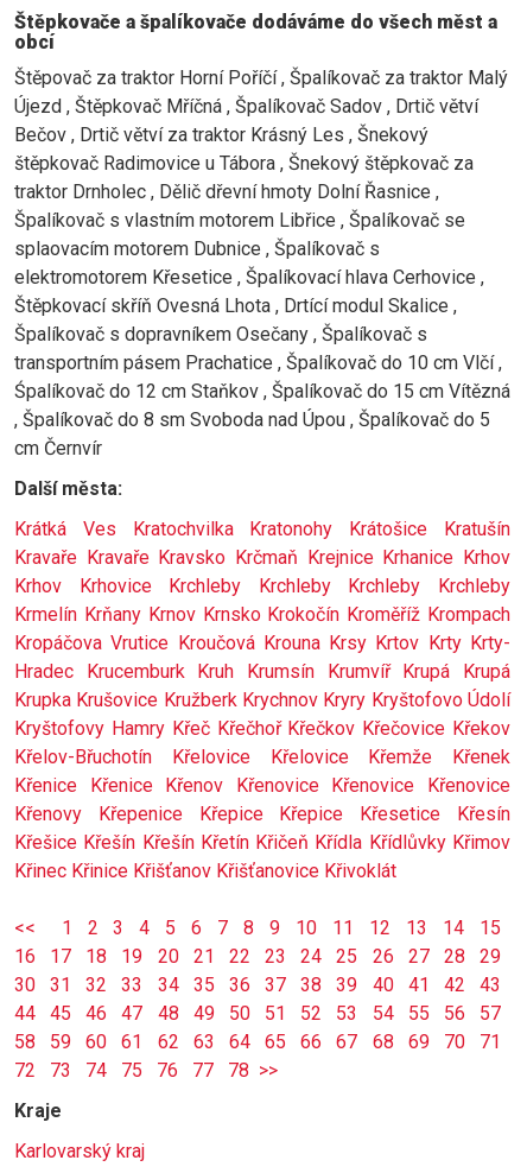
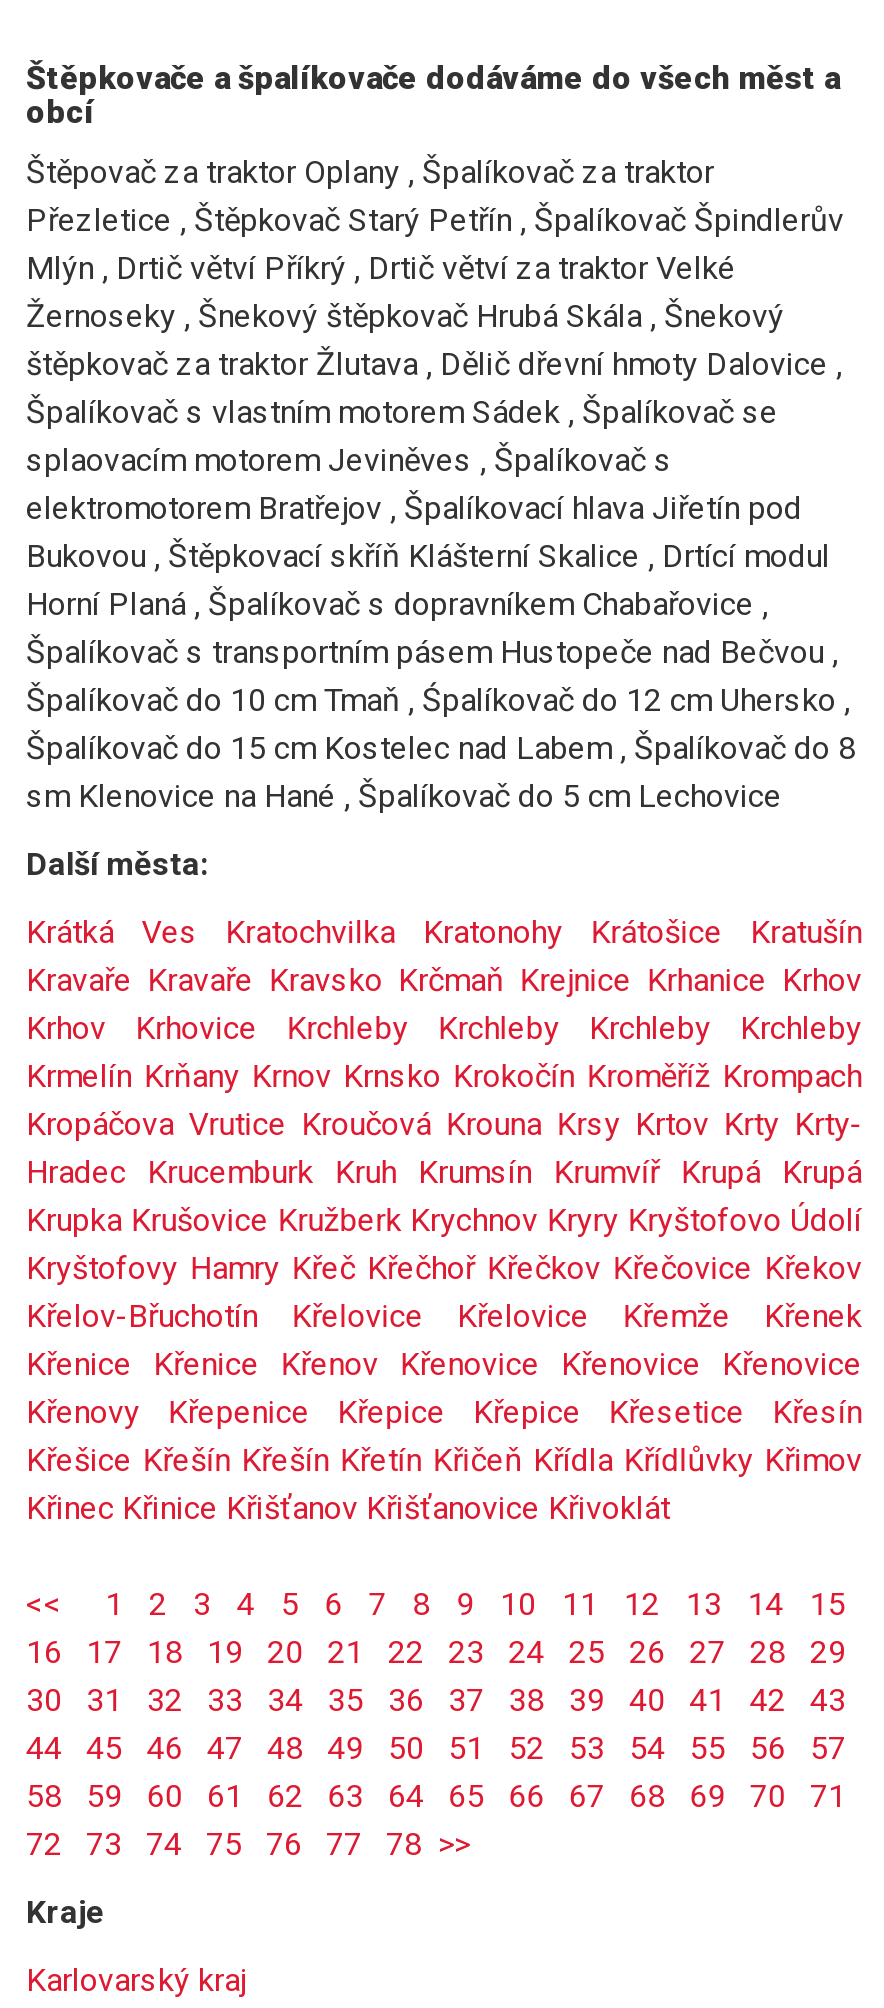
[14,66,510,459] Štěpovač za traktor Horní Poříčí , Špalíkovač za traktor Malý | Újezd , Štěpkovač Mříčná , Špalíkovač Sadov , Drtič větví | Bečov , Drtič větví za traktor Krásný Les , Šnekový | štěpkovač Radimovice u Tábora , Šnekový štěpkovač za | traktor Drnholec , Dělič dřevní hmoty Dolní Řasnice , | Špalíkovač s vlastním motorem Libřice , Špalíkovač se | splaovacím motorem Dubnice , Špalíkovač s | elektromotorem Křesetice , Špalíkovací hlava Cerhovice , | Štěpkovací skříň Ovesná Lhota , Drtící modul Skalice , | Špalíkovač s dopravníkem Osečany , Špalíkovač s | transportním pásem Prachatice , Špalíkovač do 10 cm Vlčí , | Śpalíkovač do 12 cm Staňkov , Špalíkovač do 15 cm Vítězná | , Špalíkovač do 8 sm Svoboda nad Úpou , Špalíkovač do 5 | cm Černvír -> [26,152,856,814] Štěpovač za traktor Oplany , Špalíkovač za traktor | Přezletice , Štěpkovač Starý Petřín , Špalíkovač Špindlerův | Mlýn , Drtič větví Příkrý , Drtič větví za traktor Velké | Žernoseky , Šnekový štěpkovač Hrubá Skála , Šnekový | štěpkovač za traktor Žlutava , Dělič dřevní hmoty Dalovice , | Špalíkovač s vlastním motorem Sádek , Špalíkovač se | splaovacím motorem Jeviněves , Špalíkovač s | elektromotorem Bratřejov , Špalíkovací hlava Jiřetín pod | Bukovou , Štěpkovací skříň Klášterní Skalice , Drtící modul | Horní Planá , Špalíkovač s dopravníkem Chabařovice , | Špalíkovač s transportním pásem Hustopeče nad Bečvou , | Špalíkovač do 10 cm Tmaň , Śpalíkovač do 12 cm Uhersko , | Špalíkovač do 15 cm Kostelec nad Labem , Špalíkovač do 8 | sm Klenovice na Hané , Špalíkovač do 5 cm Lechovice

